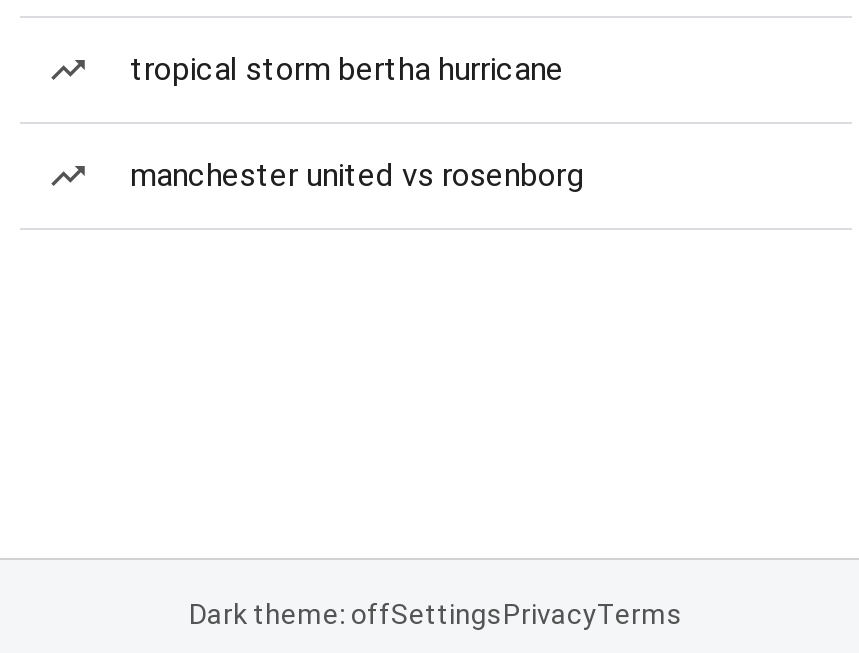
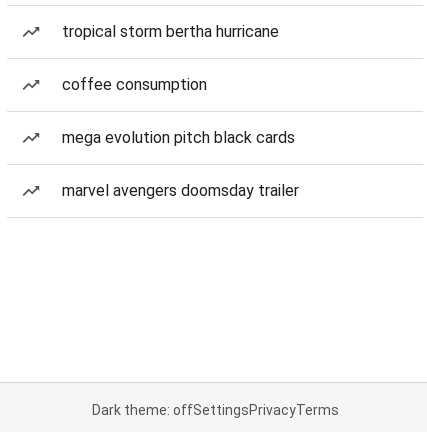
[130,156,584,194] manchester united vs rosenborg -> [62,75,299,200] coffee consumption | mega evolution pitch black cards | marvel avengers doomsday trailer

